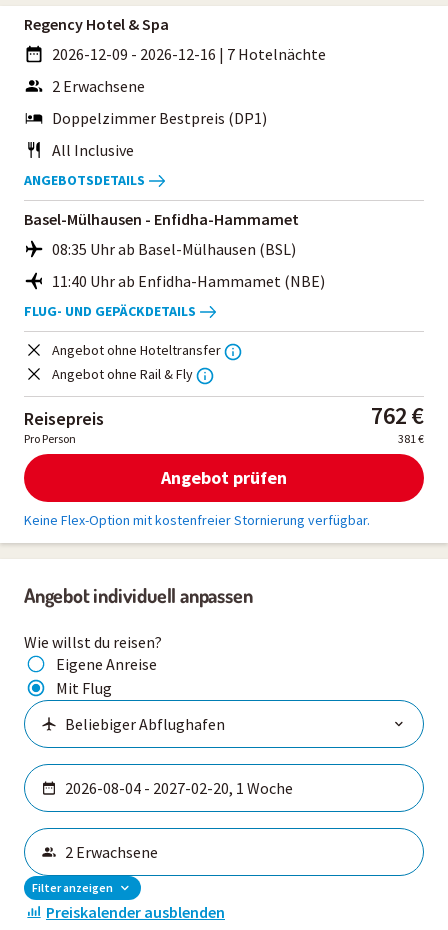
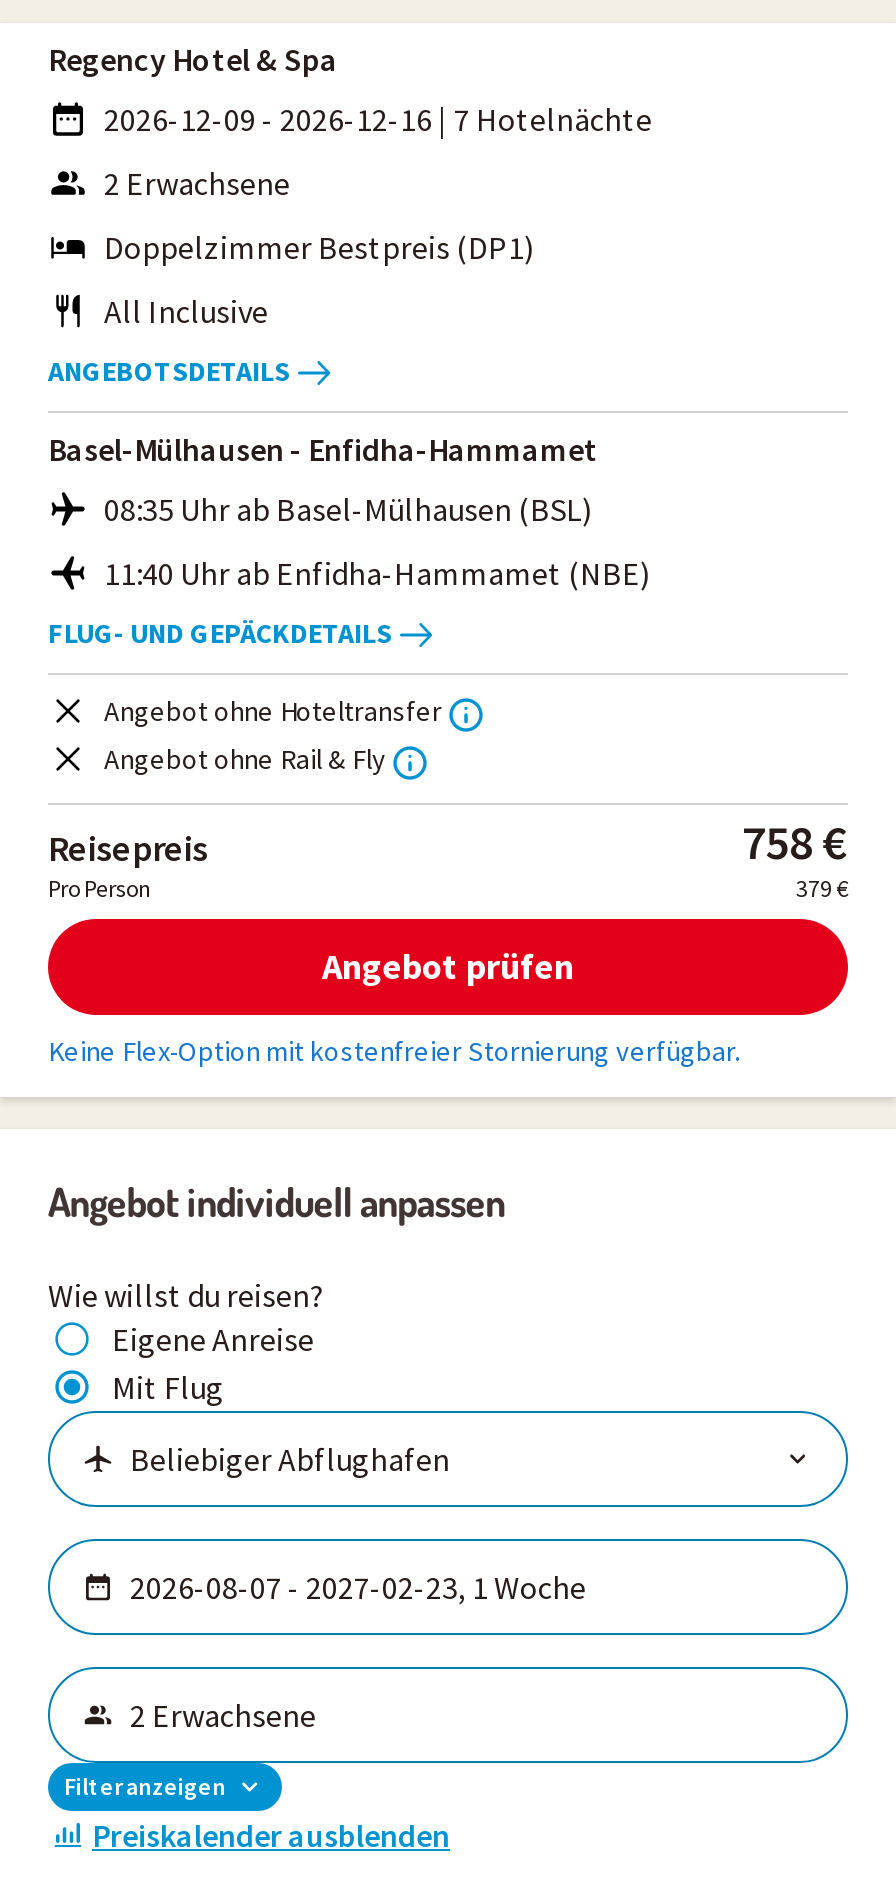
[371,400,424,431] 762 € -> [742,811,848,873] 758 €
[398,431,424,446] 381 € -> [796,873,848,903] 379 €

